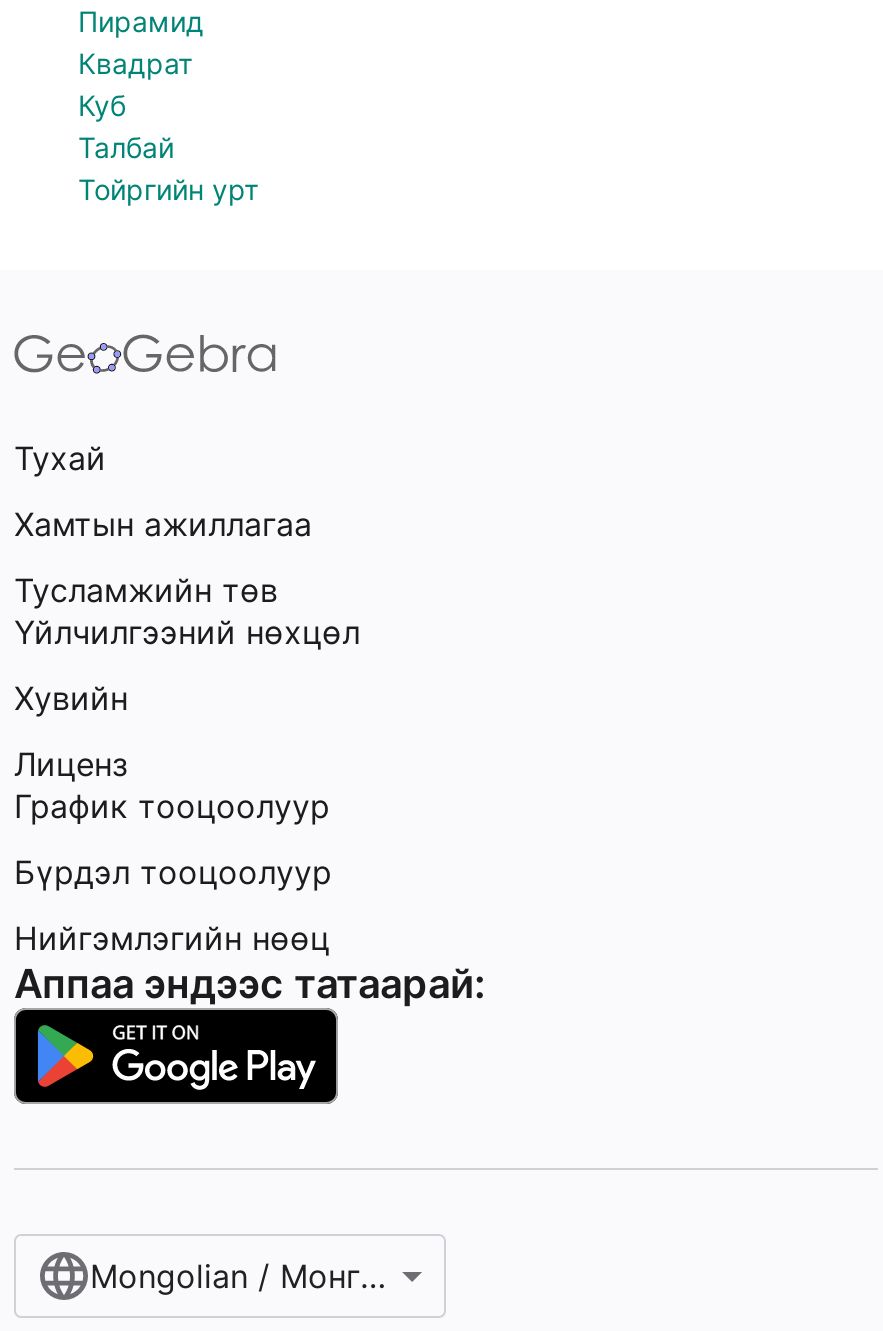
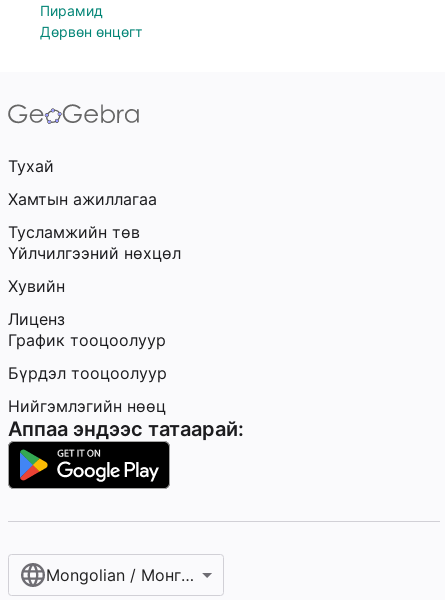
[78,46,258,206] Квадрат | Куб | Талбай | Тойргийн урт -> [40,23,142,40] Дөрвөн өнцөгт

